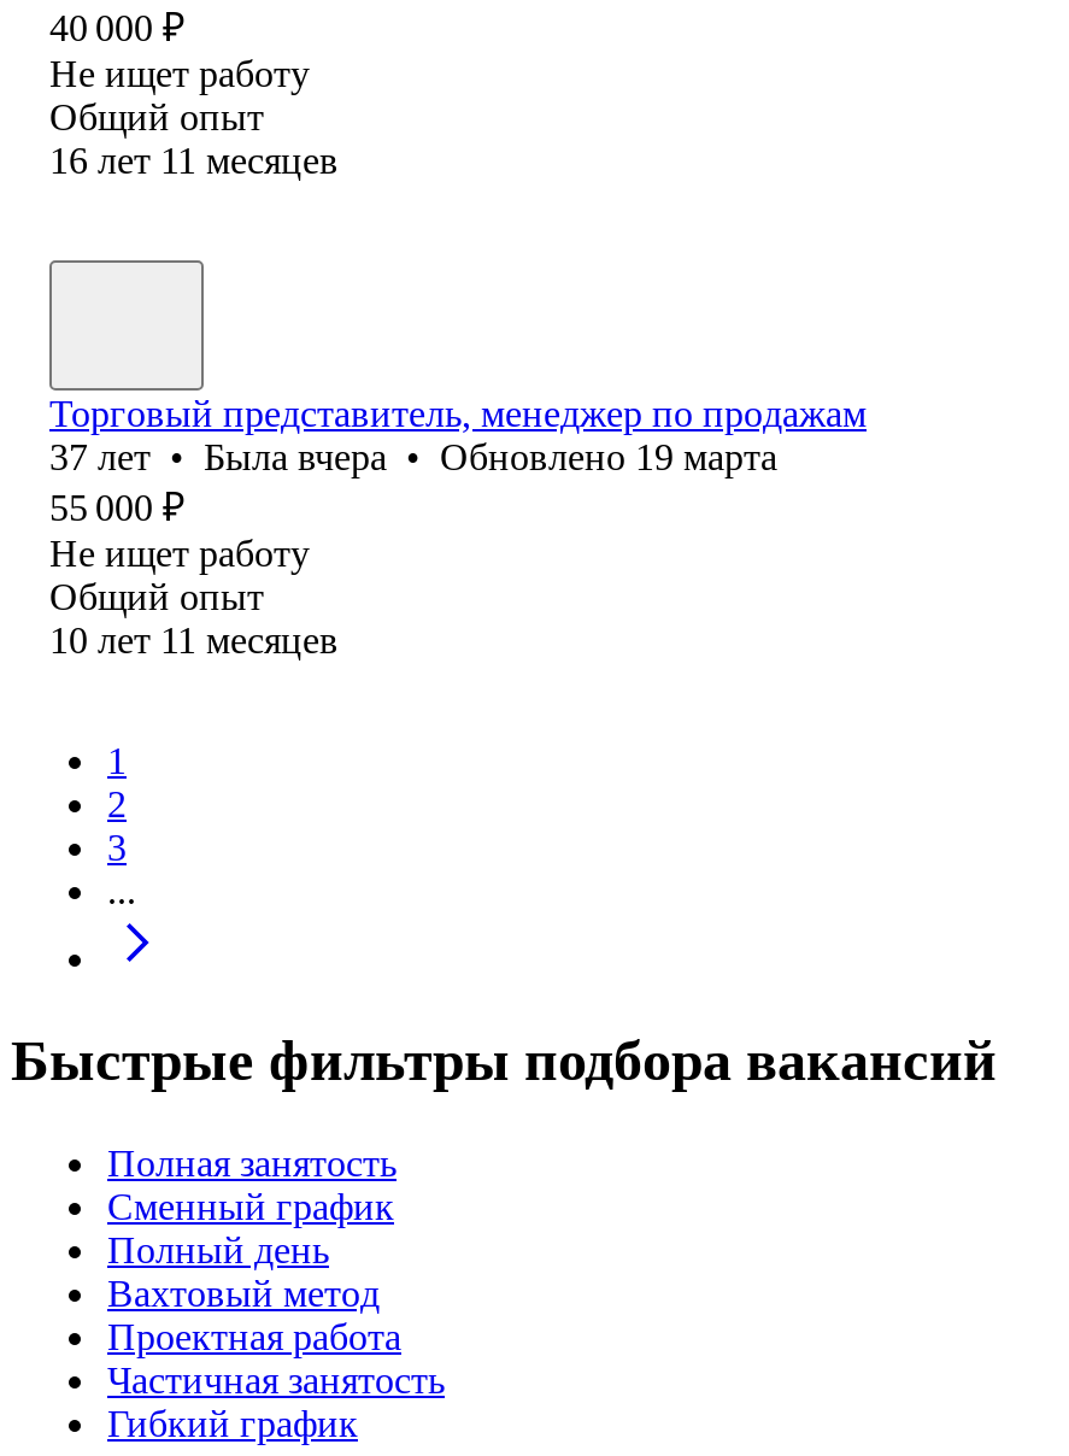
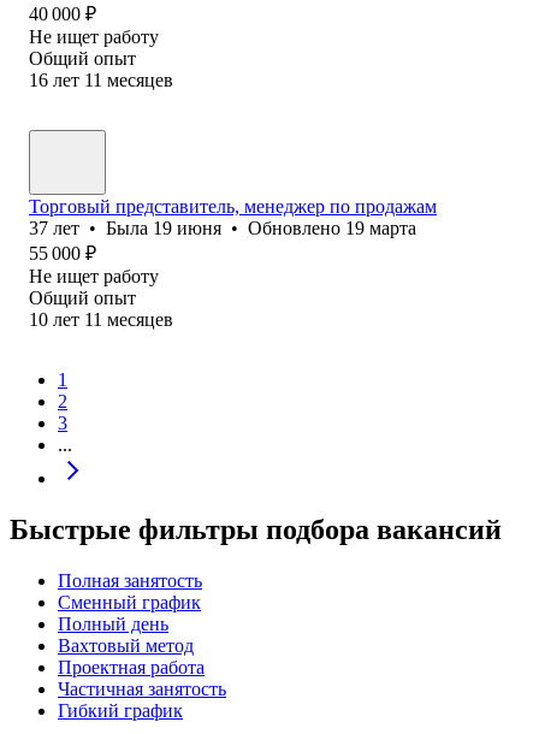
[49,436,777,477] 37 лет • Была вчера • Обновлено19 марта -> [29,218,416,238] 37 лет • Была 19 июня • Обновлено19 марта

